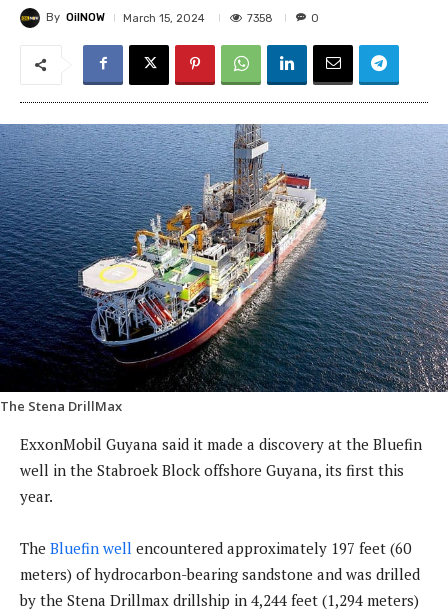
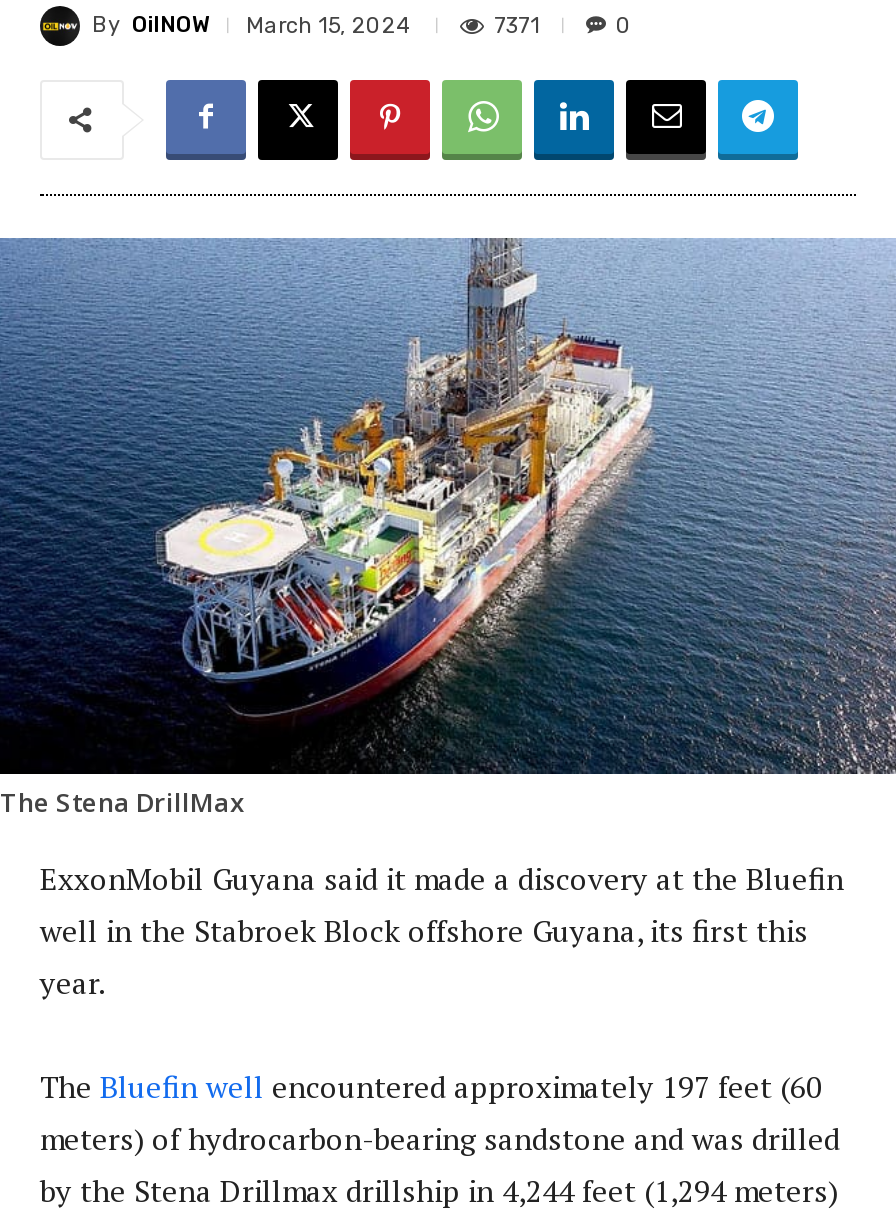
[247,11,273,24] 7358 -> [494,12,540,38] 7371

